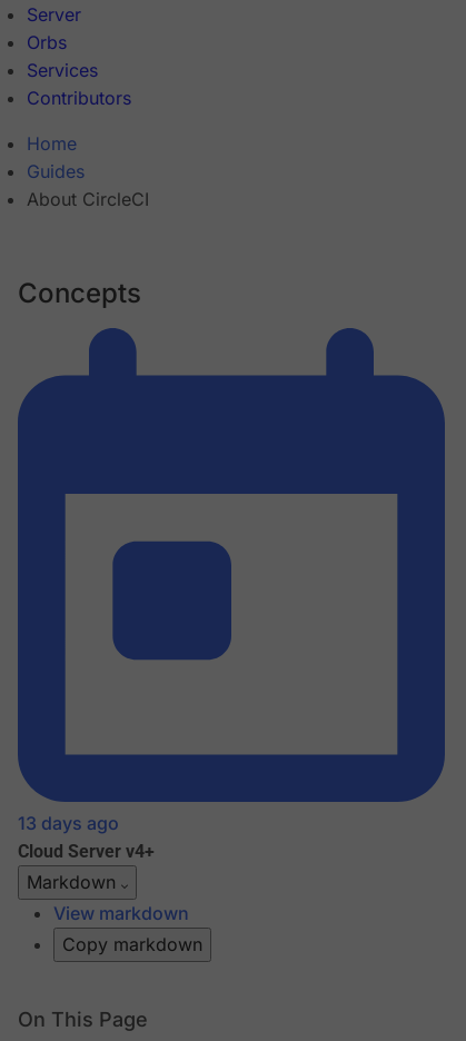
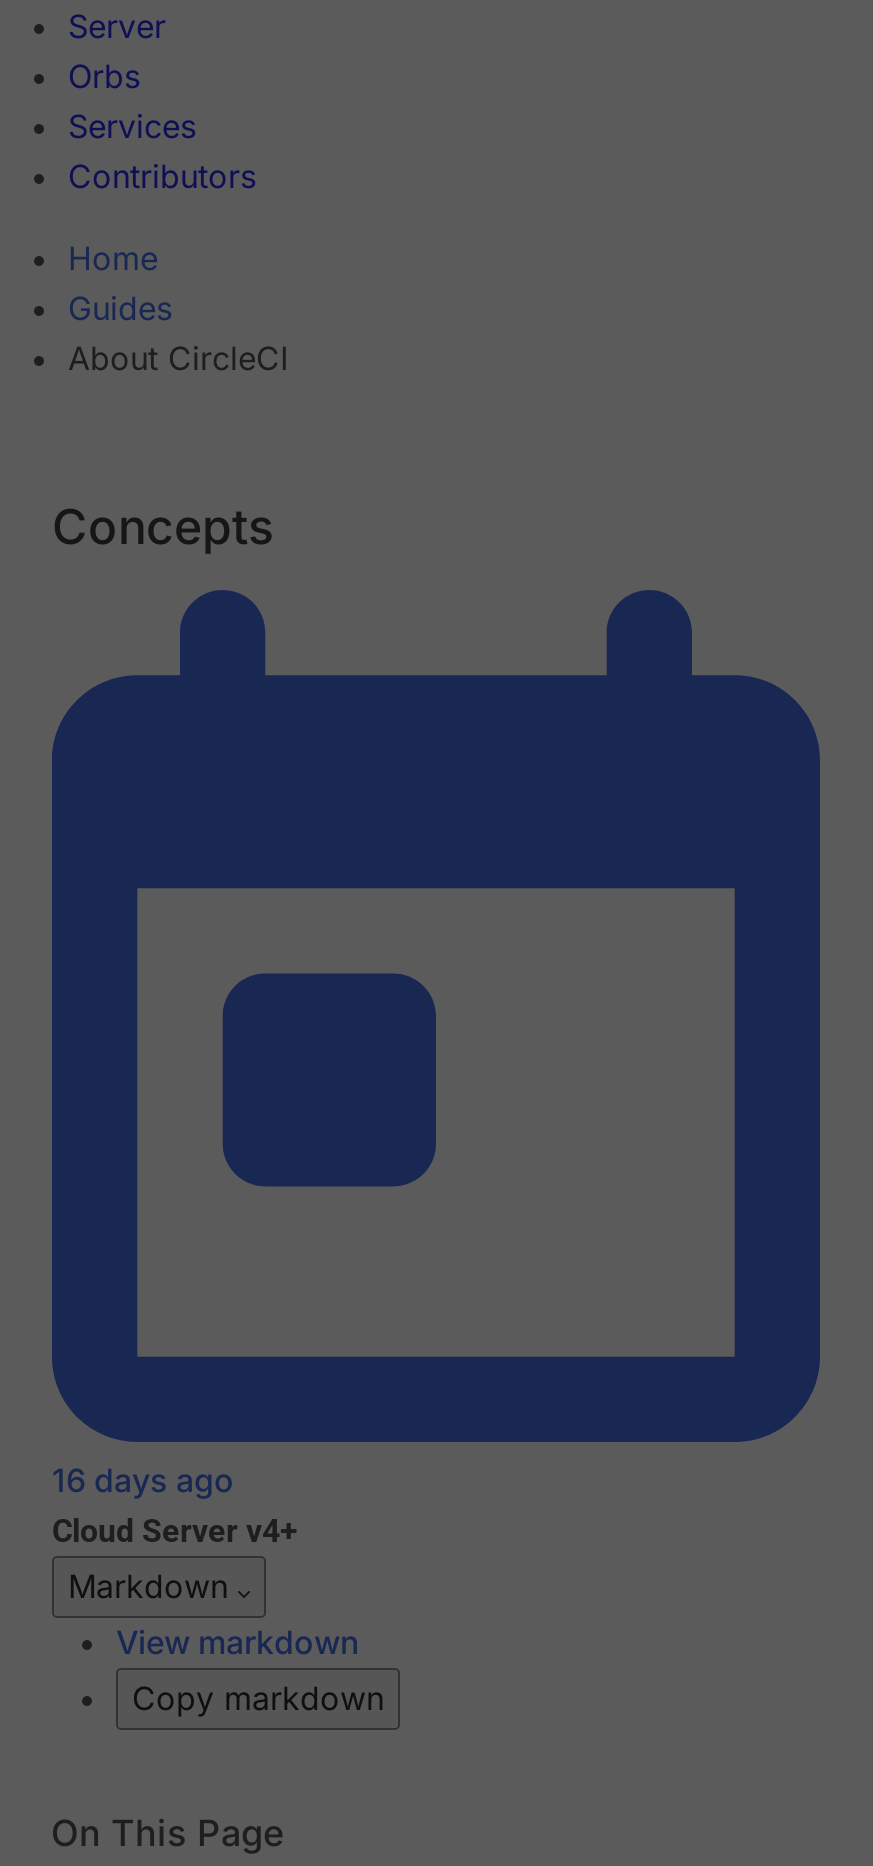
[18,812,119,835] 13 days ago -> [52,1461,234,1501] 16 days ago

